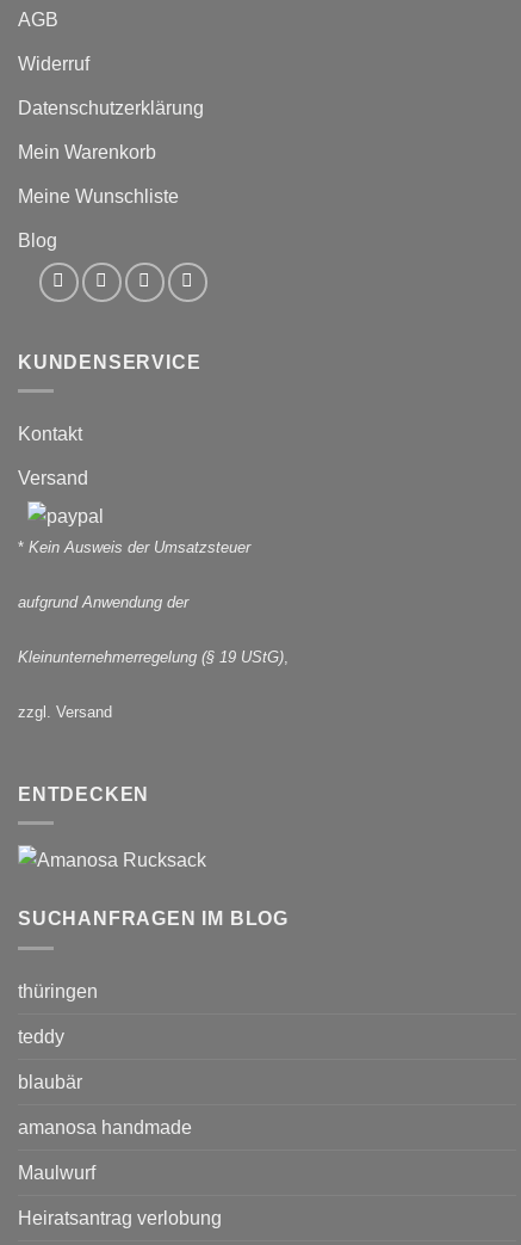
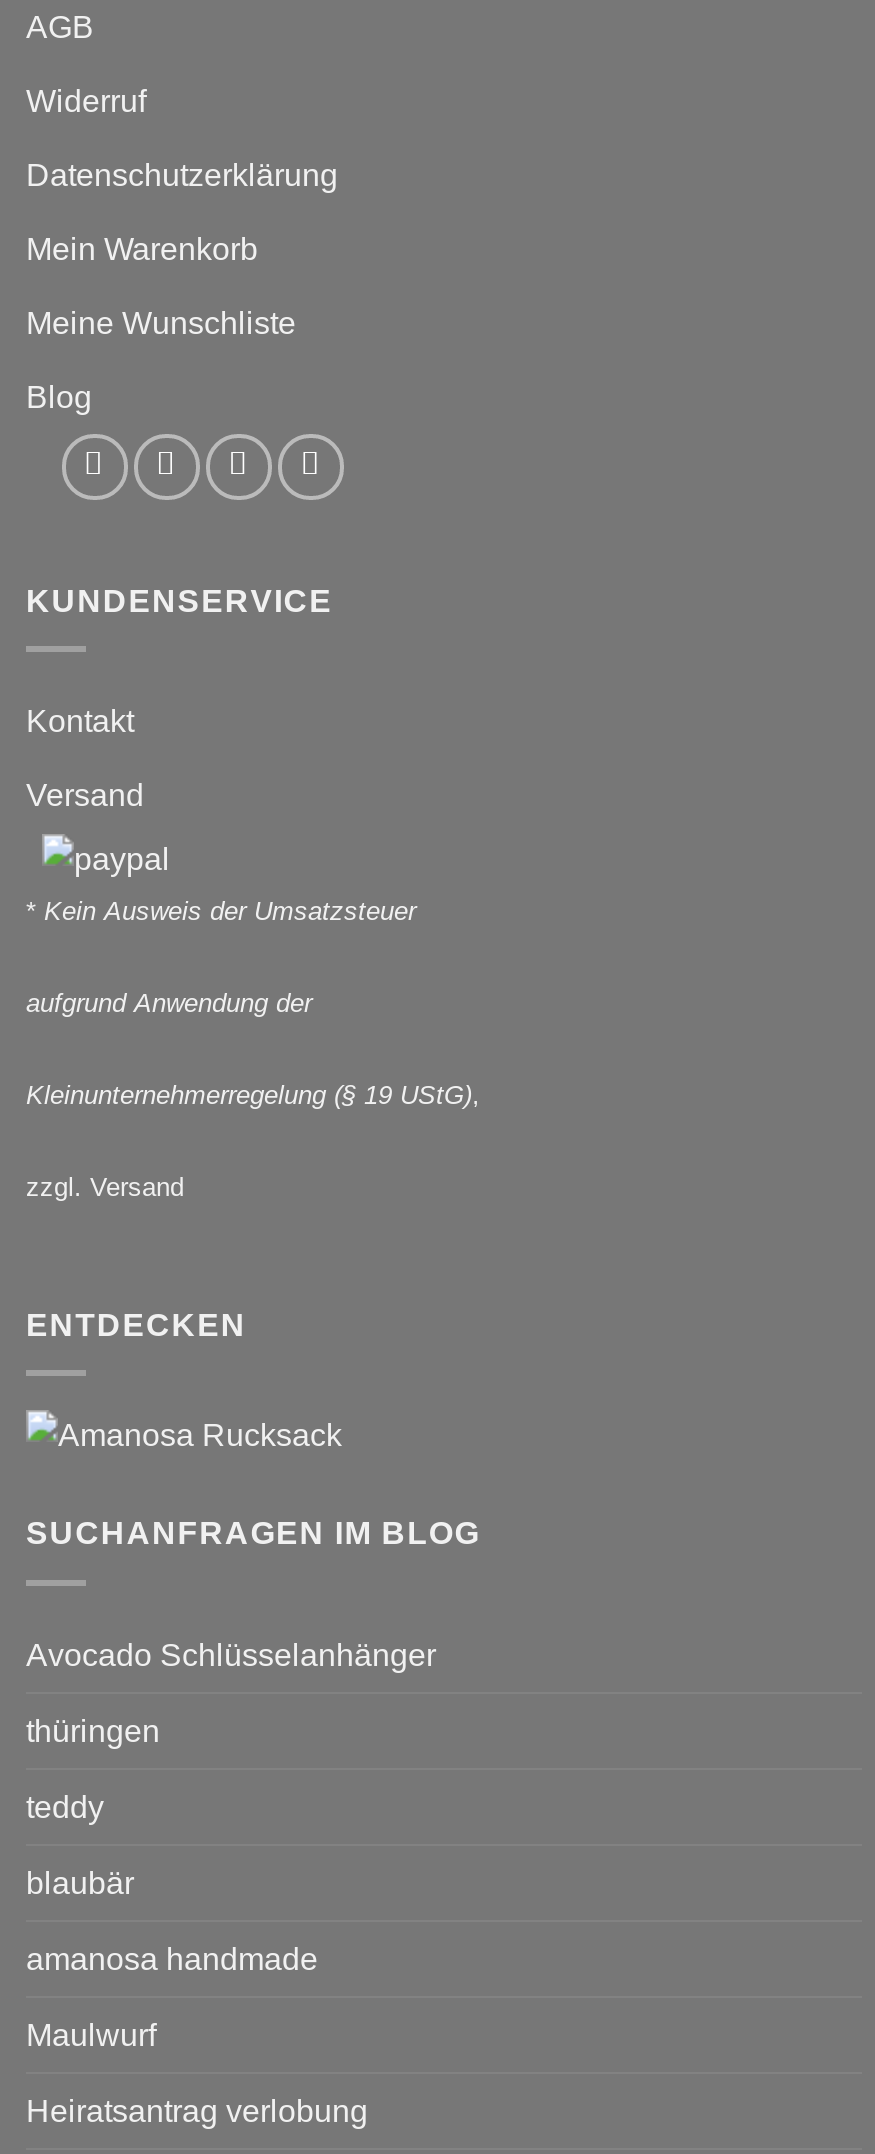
none -> [26,1638,436,1672] Avocado Schlüsselanhänger

